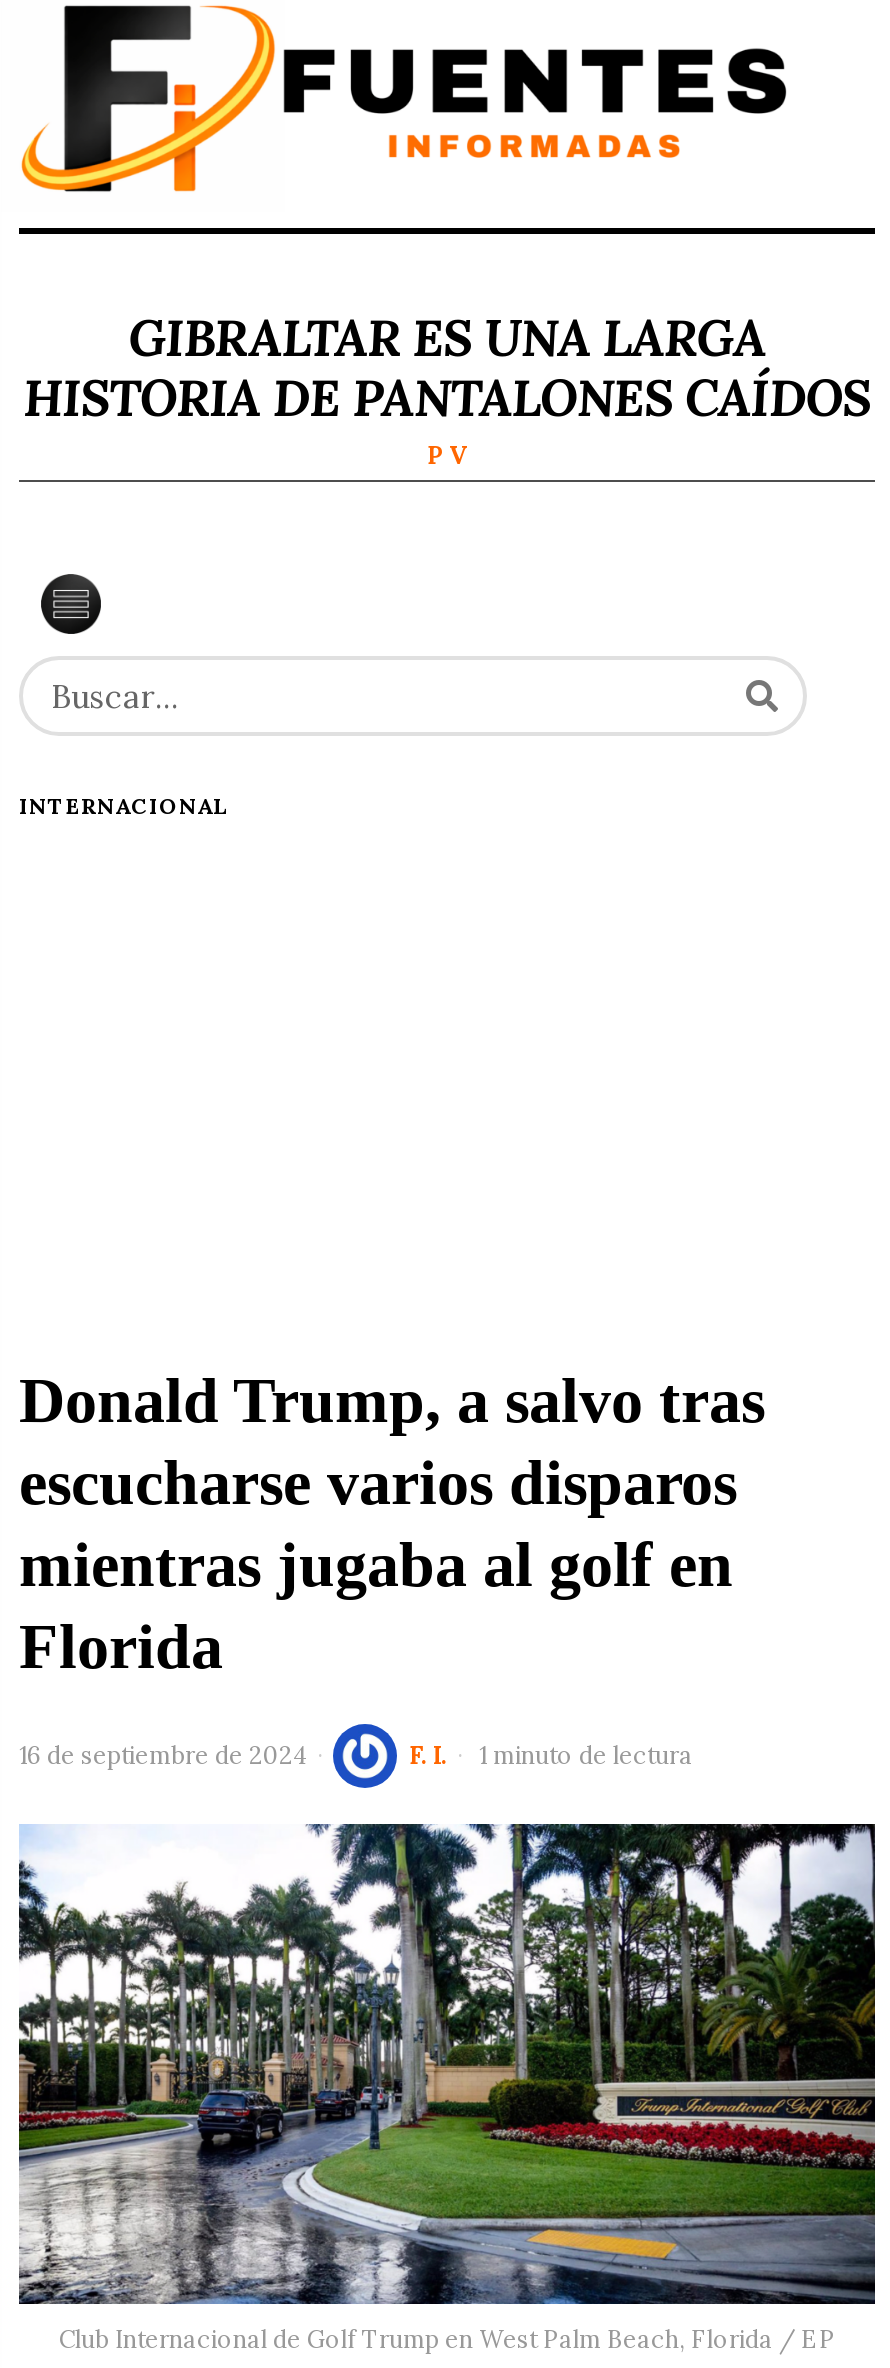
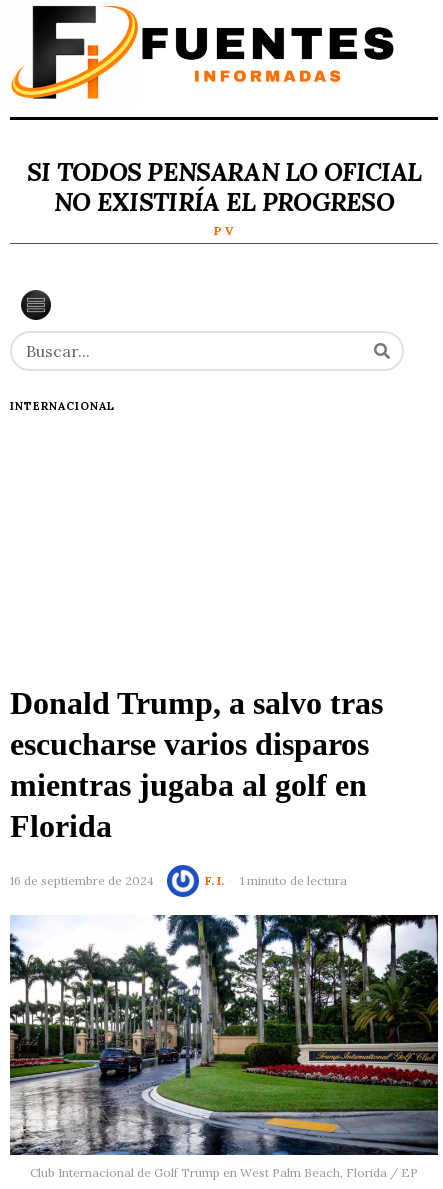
[23,305,871,429] GIBRALTAR ES UNA LARGA | HISTORIA DE PANTALONES CAÍDOS -> [27,156,421,218] SI TODOS PENSARAN LO OFICIAL | NO EXISTIRÍA EL PROGRESO

